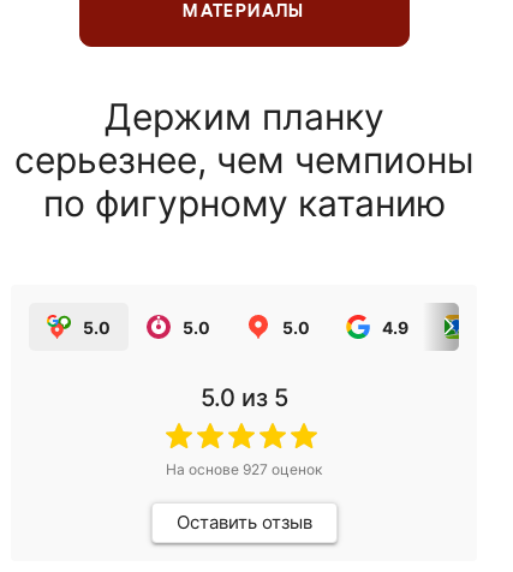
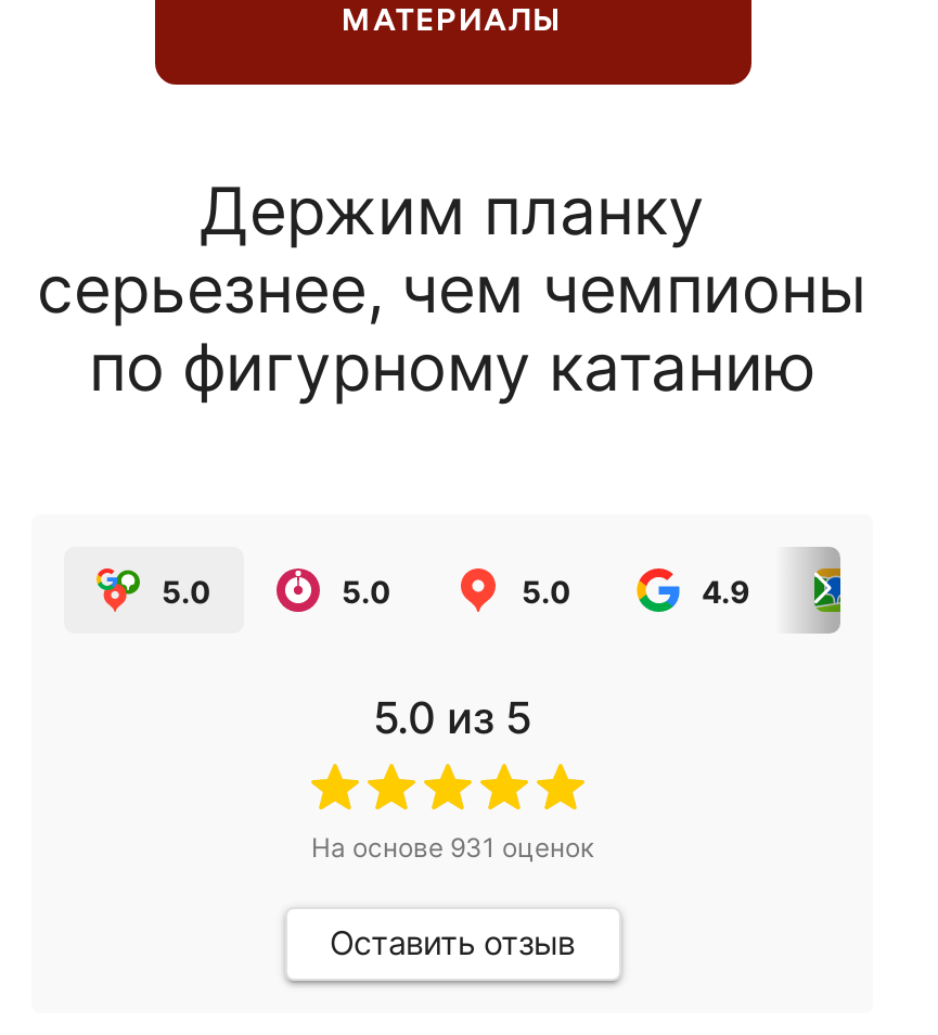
[166,460,322,478] На основе 927 оценок -> [311,831,593,864] На основе 931 оценок

